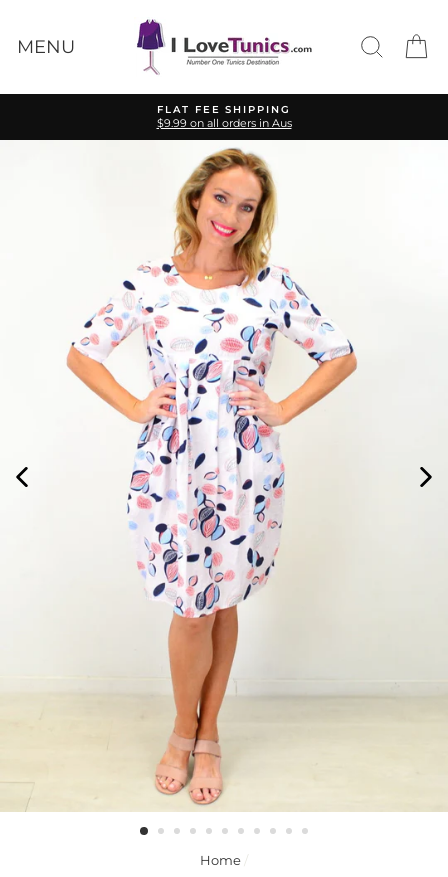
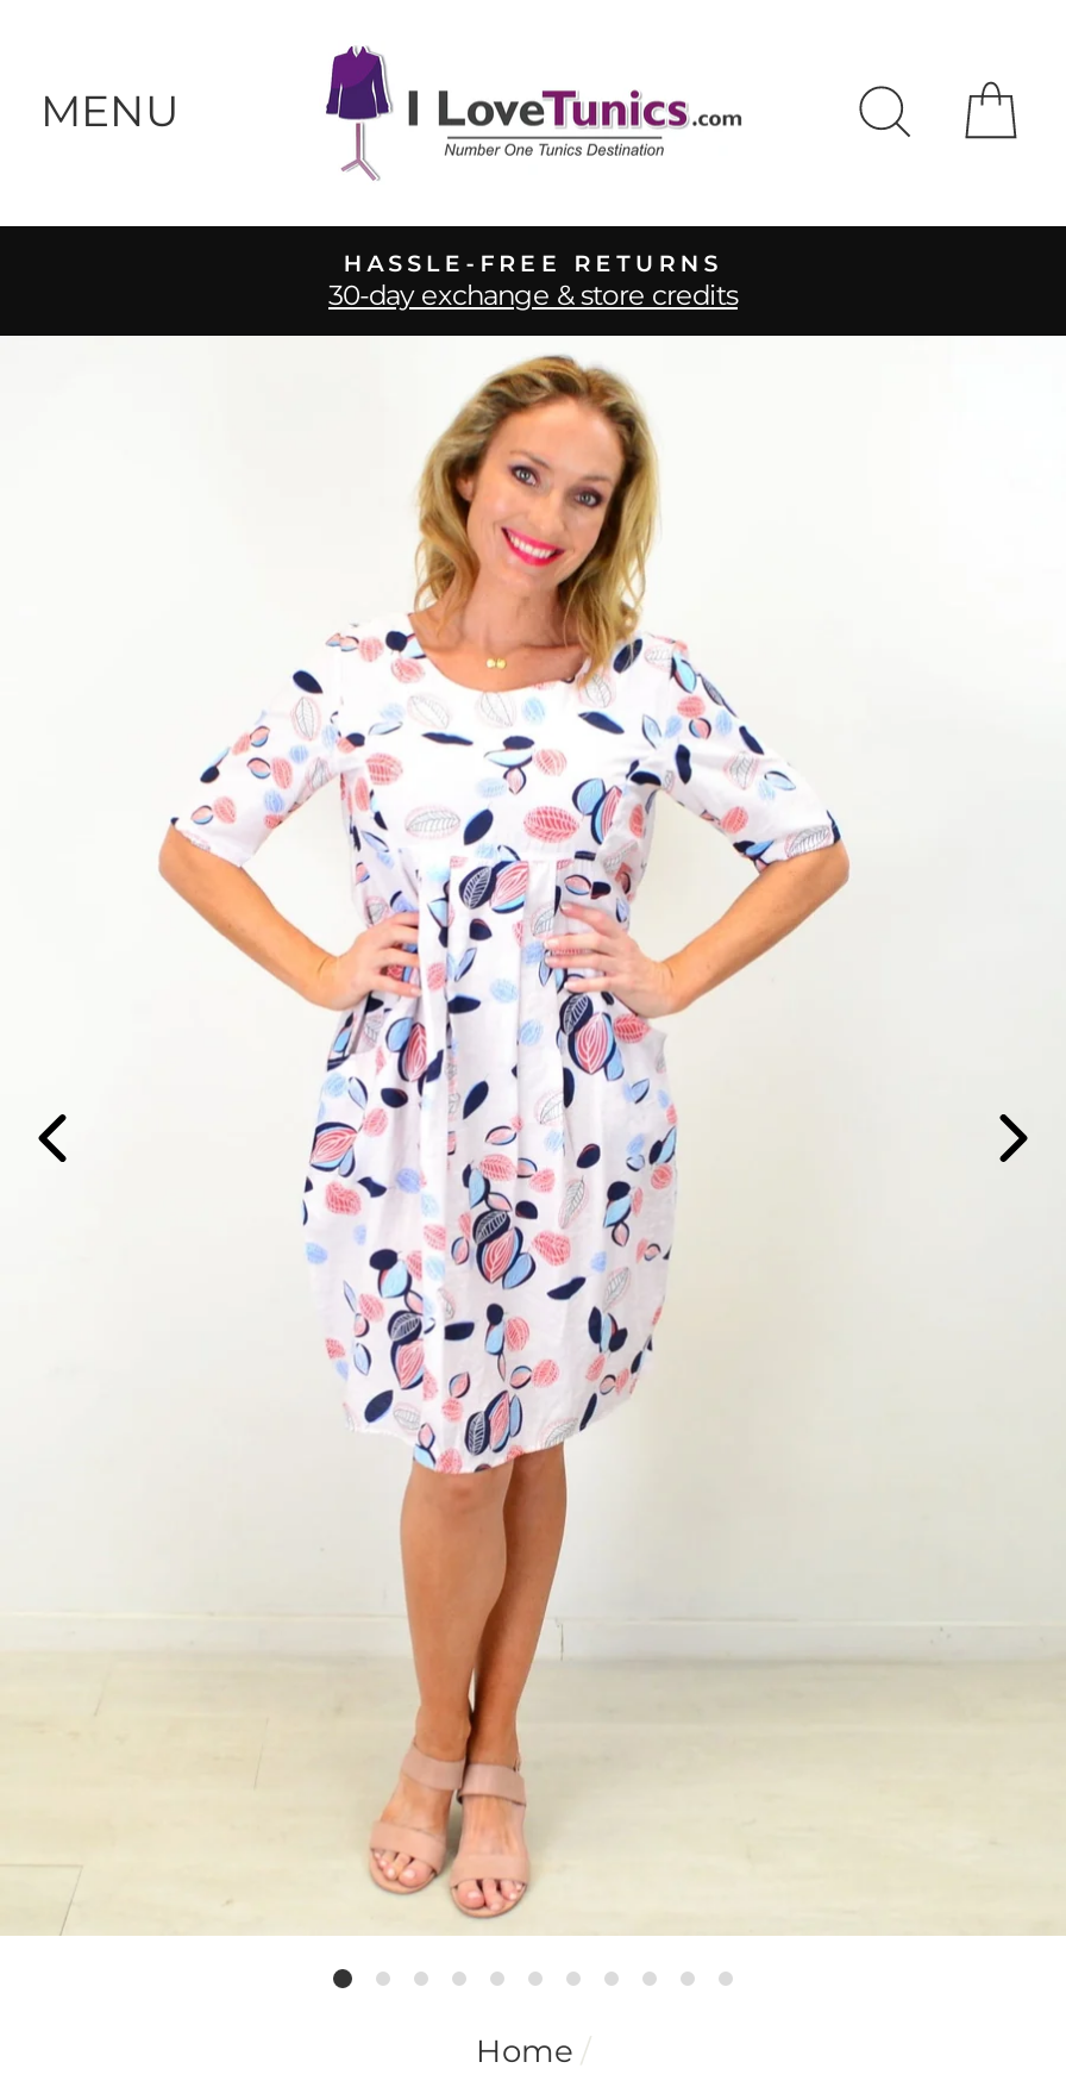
[156,104,291,130] FLAT FEE SHIPPING | $9.99 on all orders in Aus -> [328,249,738,311] HASSLE-FREE RETURNS | 30-day exchange & store credits

